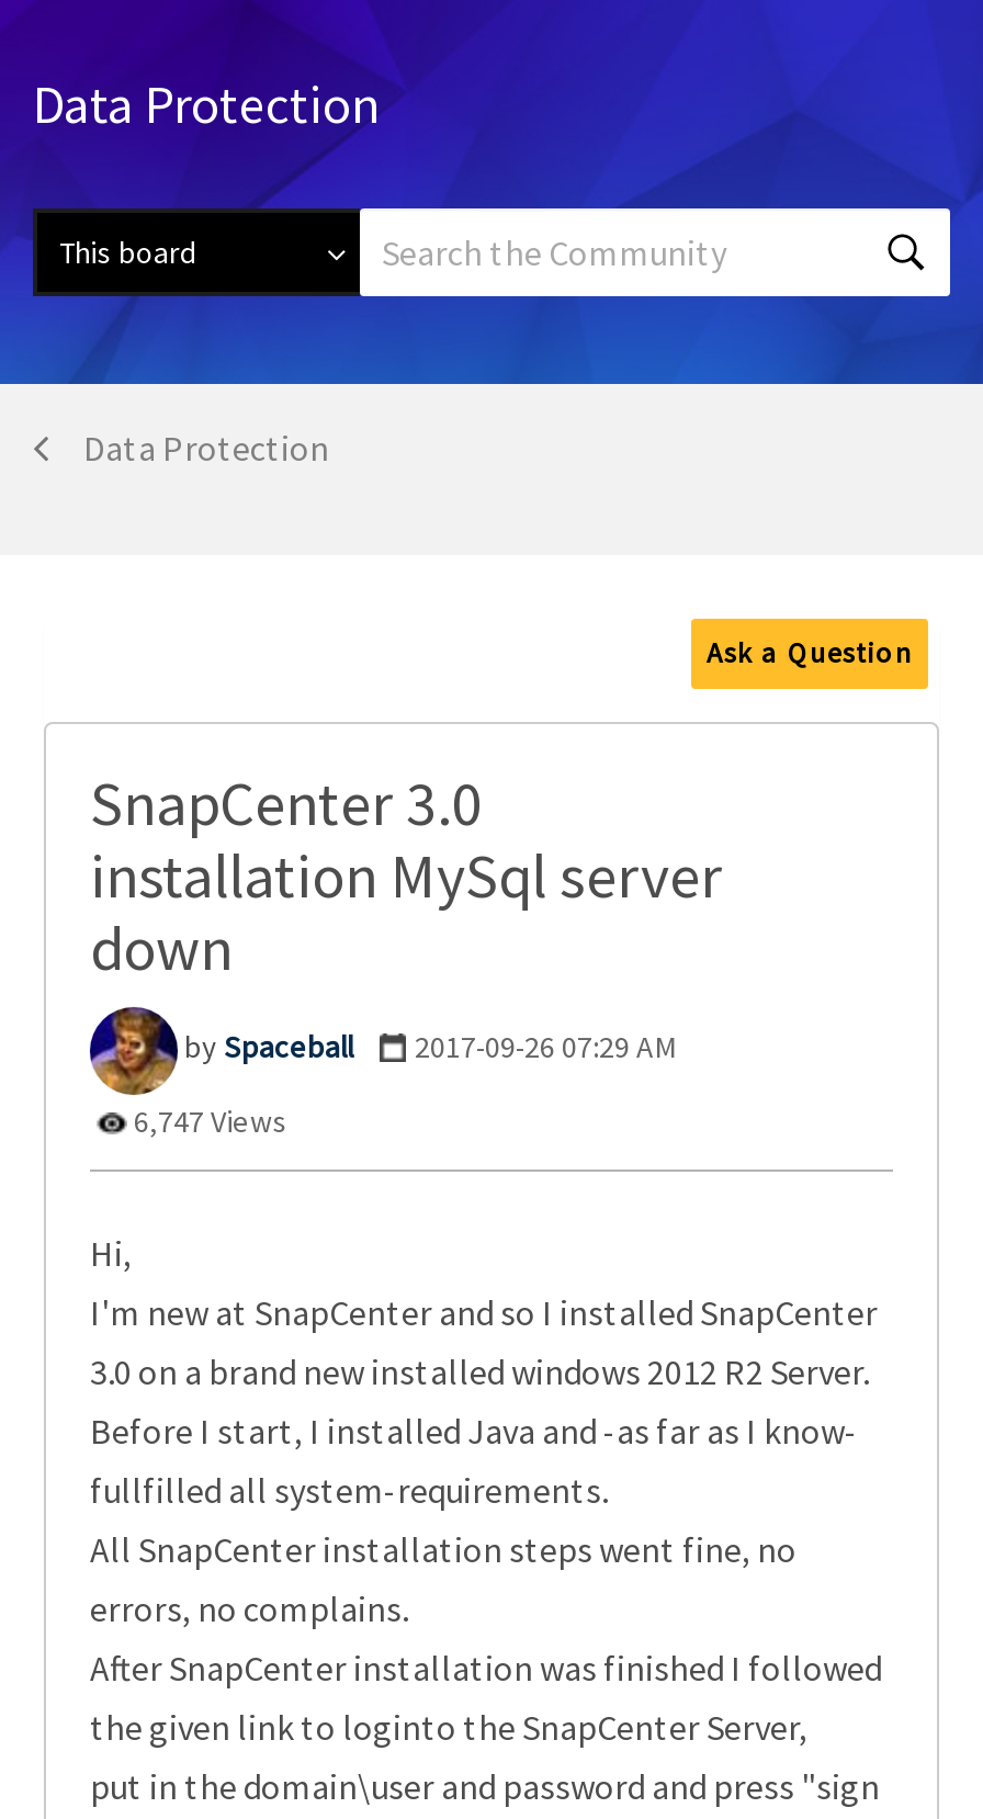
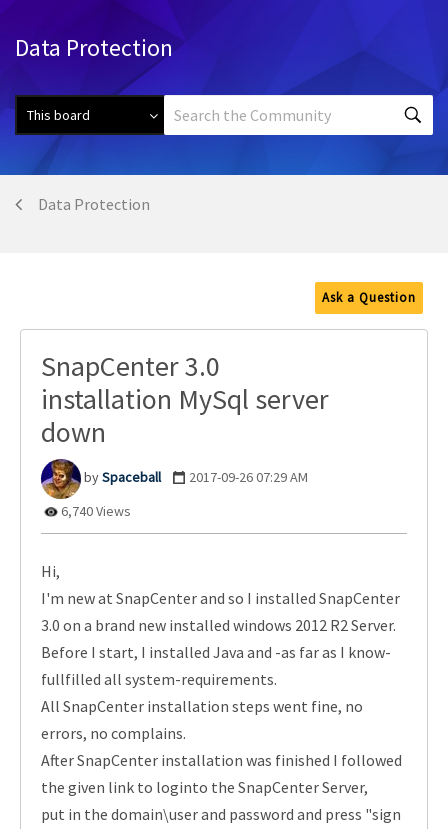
[127,1101,287,1141] 6,747 Views -> [58,502,131,520] 6,740 Views

